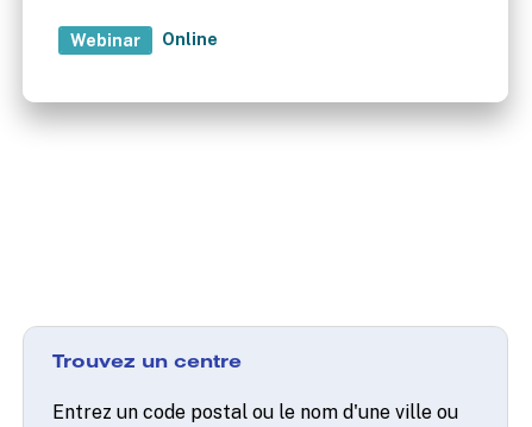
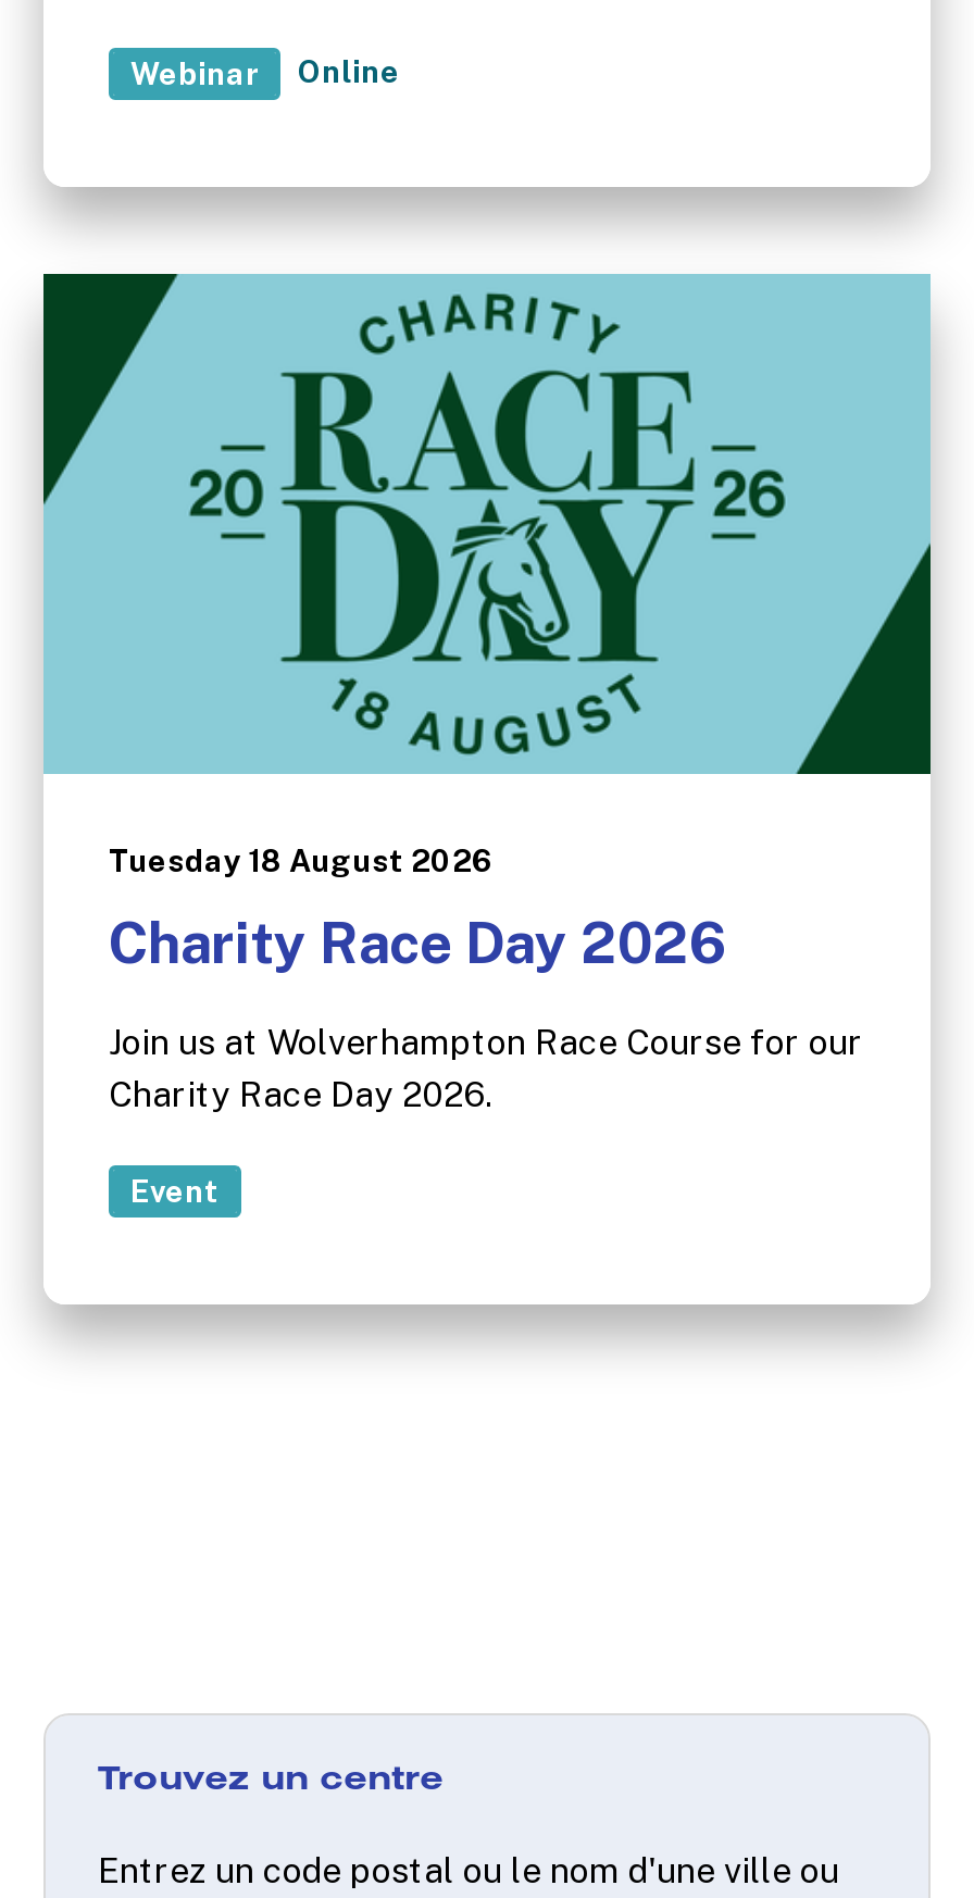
none -> [41,272,933,1209] [image] | Tuesday 18 August 2026 | Charity Race Day 2026 | Join us at Wolverhampton Race Course for our | Charity Race Day 2026. | Event

